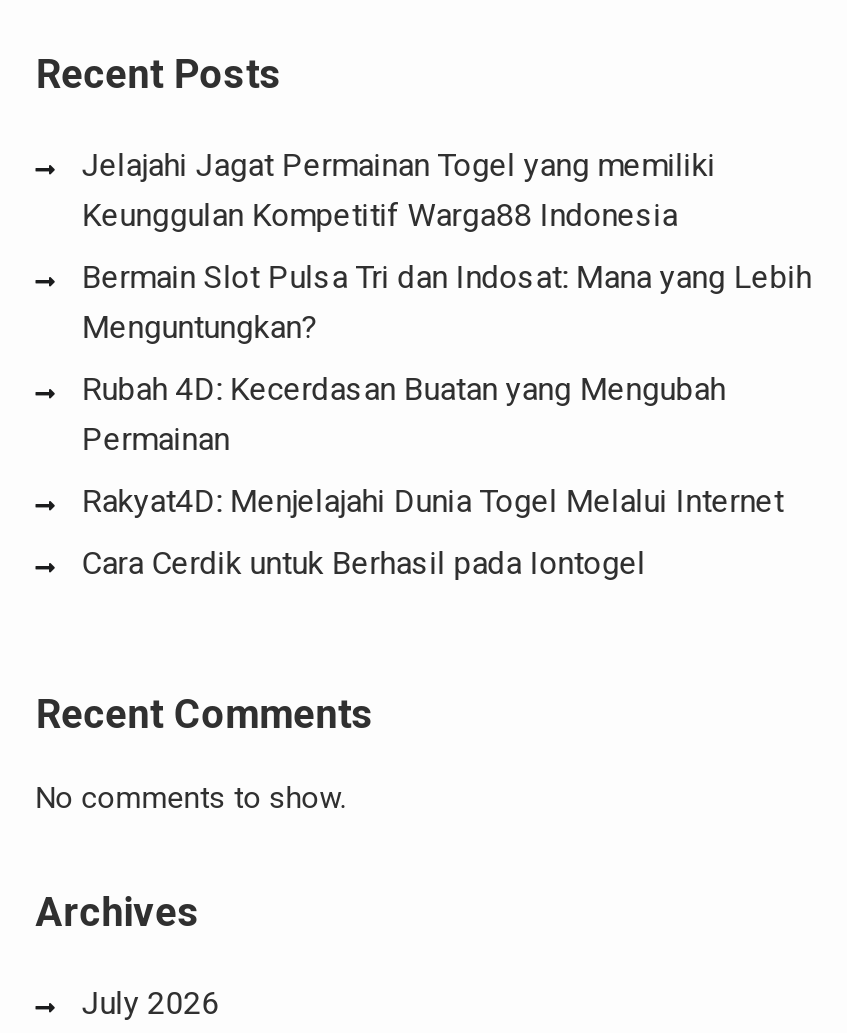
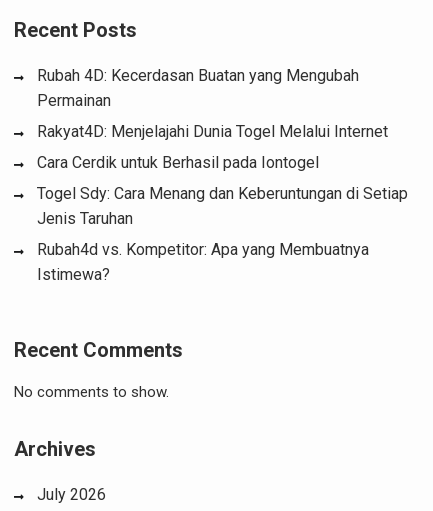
[81,147,811,347] Jelajahi Jagat Permainan Togel yang memiliki | Keunggulan Kompetitif Warga88 Indonesia | Bermain Slot Pulsa Tri dan Indosat: Mana yang Lebih | Menguntungkan? -> none
moved [81,371,783,583] -> [37,66,388,172]: Rubah 4D: Kecerdasan Buatan yang Mengubah | Permainan | Rakyat4D: Menjelajahi Dunia Togel Melalui Internet | Cara Cerdik untuk Berhasil pada Iontogel
none -> [37,184,408,284] Togel Sdy: Cara Menang dan Keberuntungan di Setiap | Jenis Taruhan | Rubah4d vs. Kompetitor: Apa yang Membuatnya | Istimewa?

